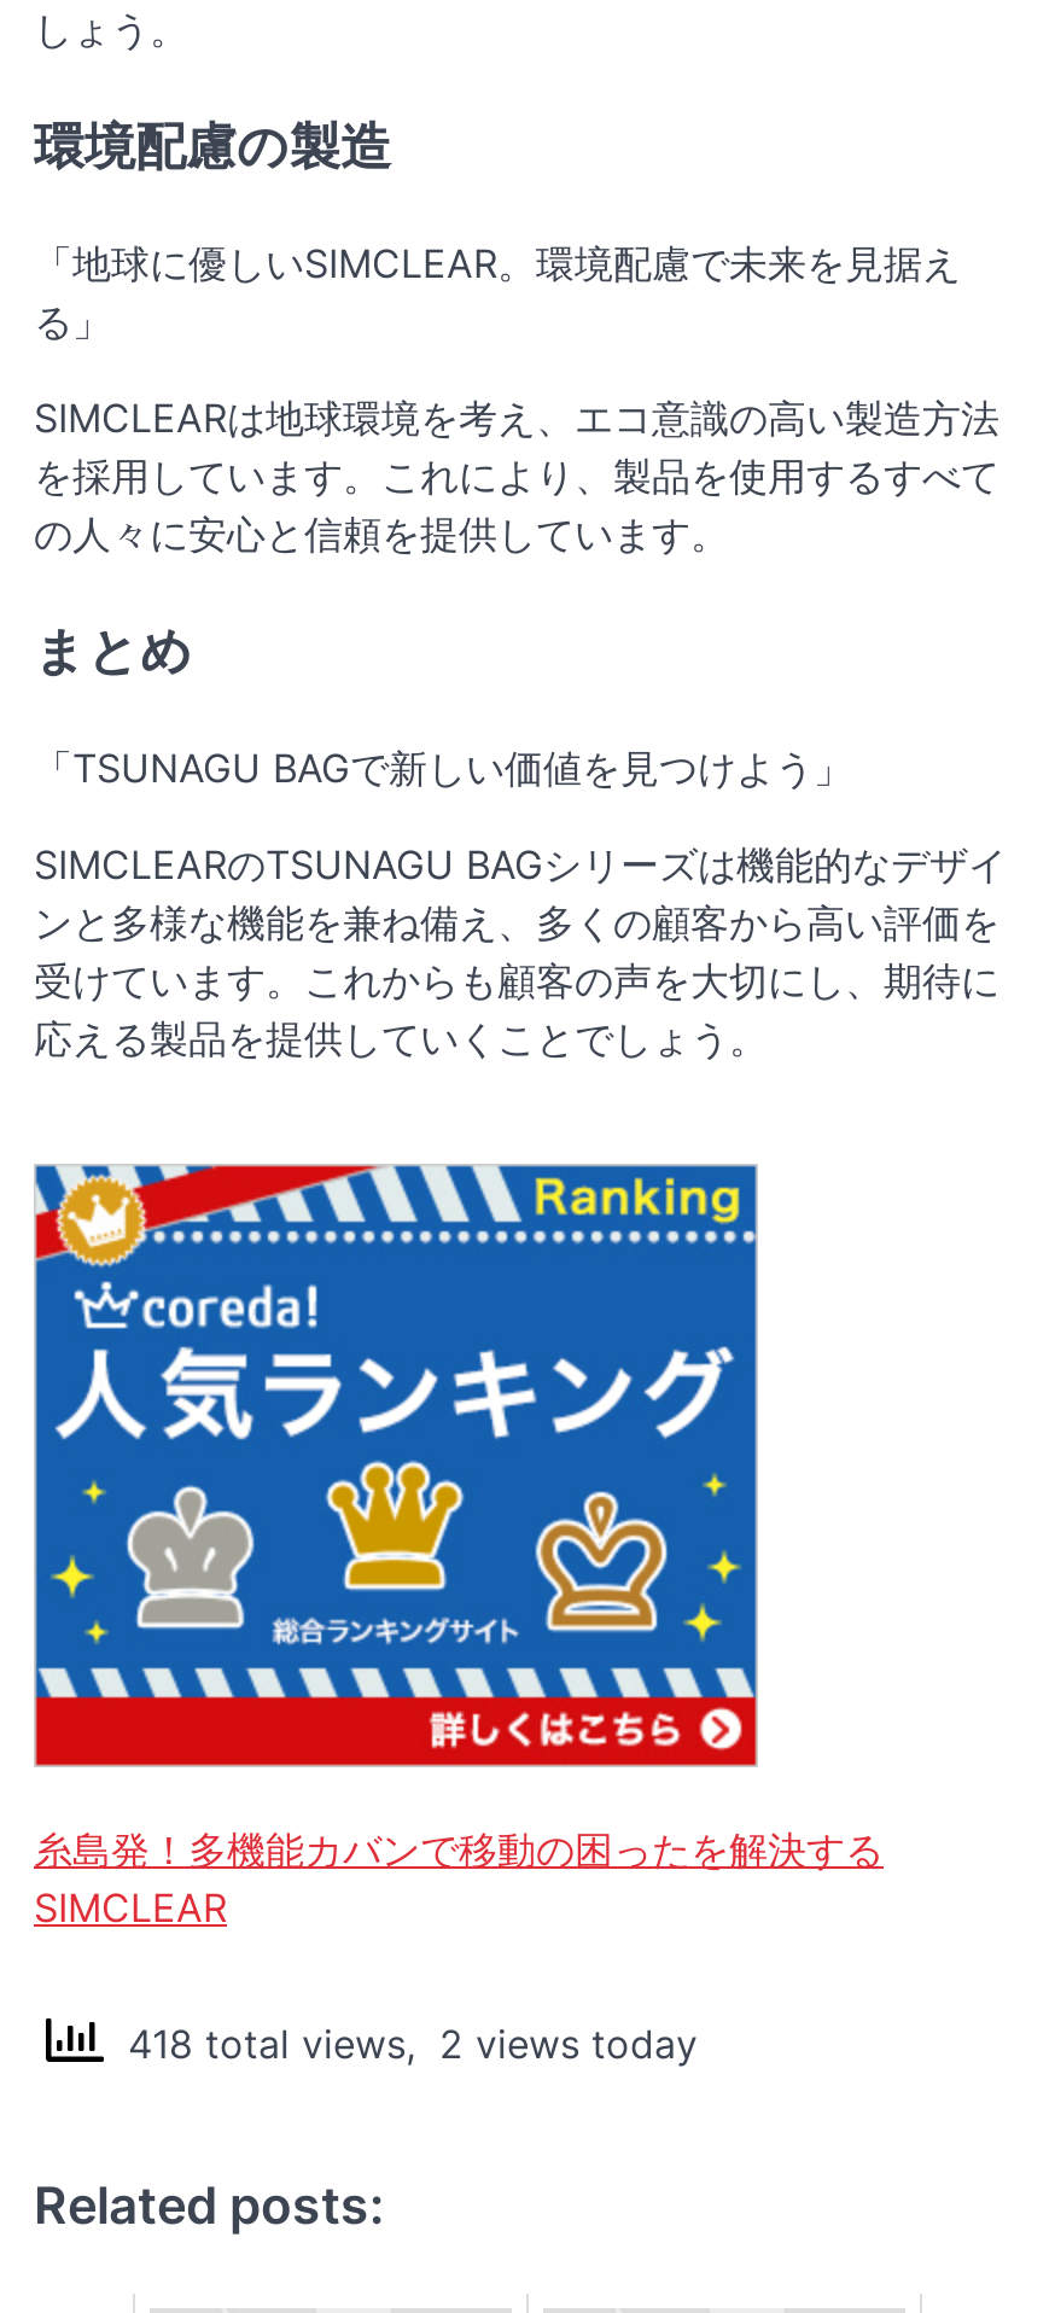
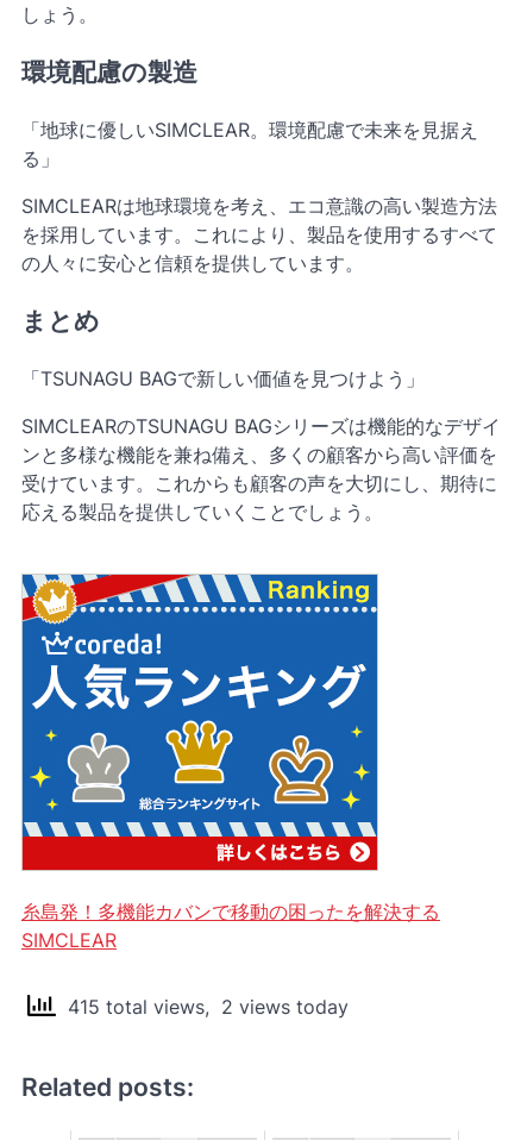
[104,2018,698,2066] 418 total views, 2 views today -> [56,995,349,1019] 415 total views, 2 views today

